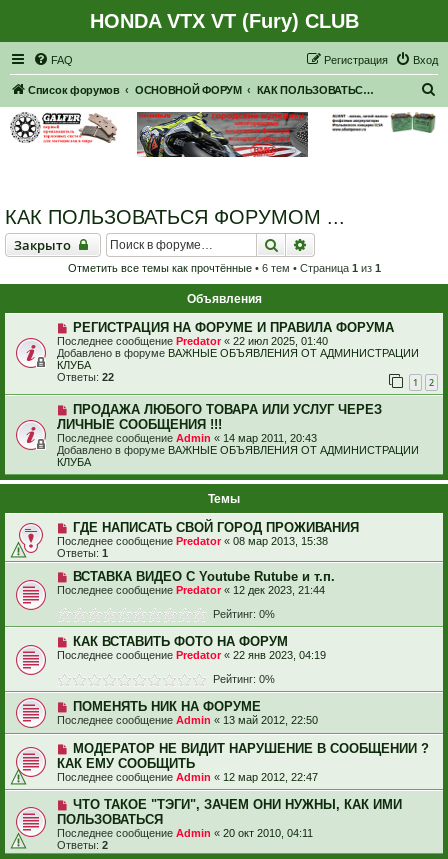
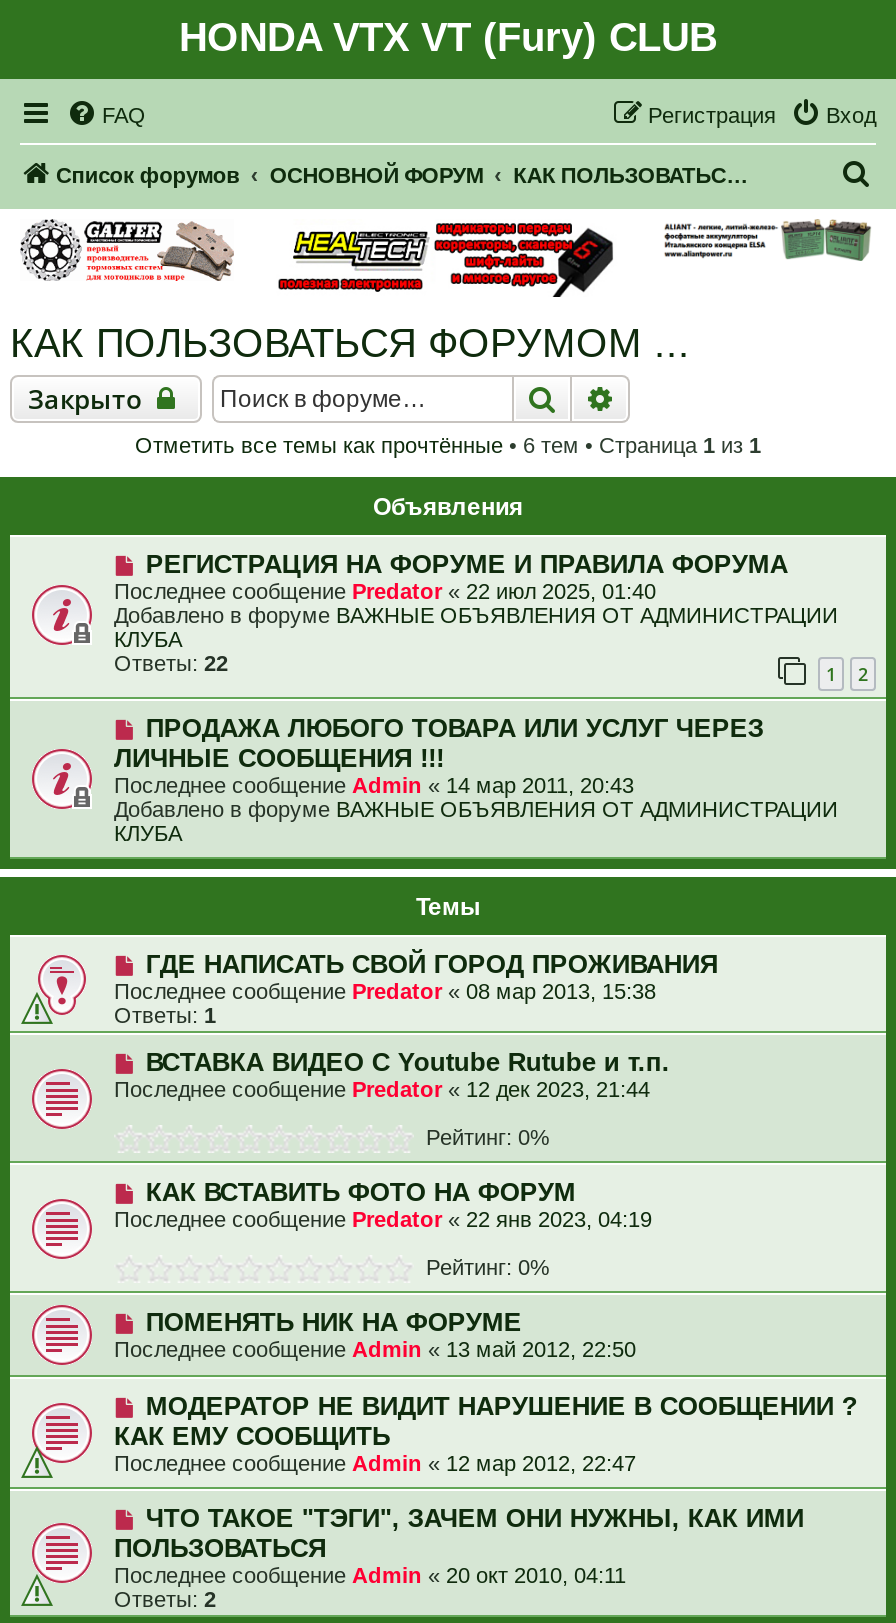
[136,111,309,158] [image] -> [274,219,616,297] [image]

